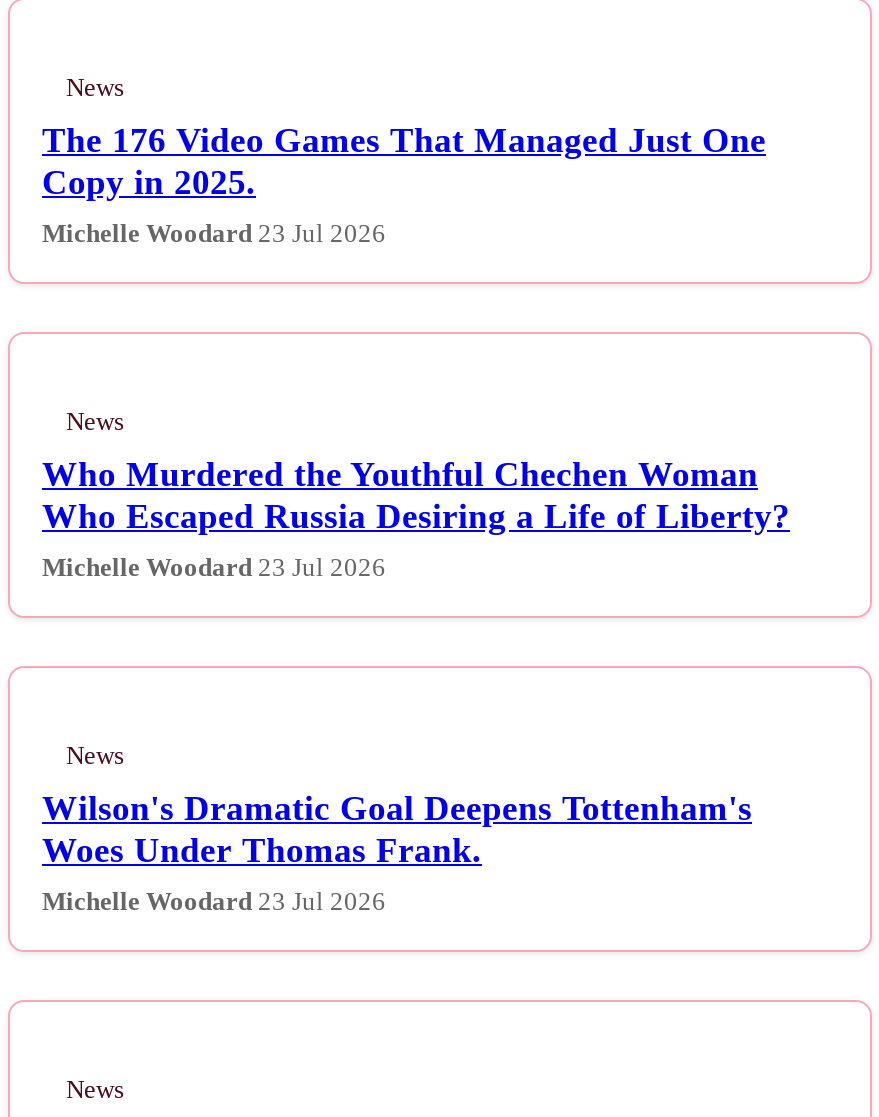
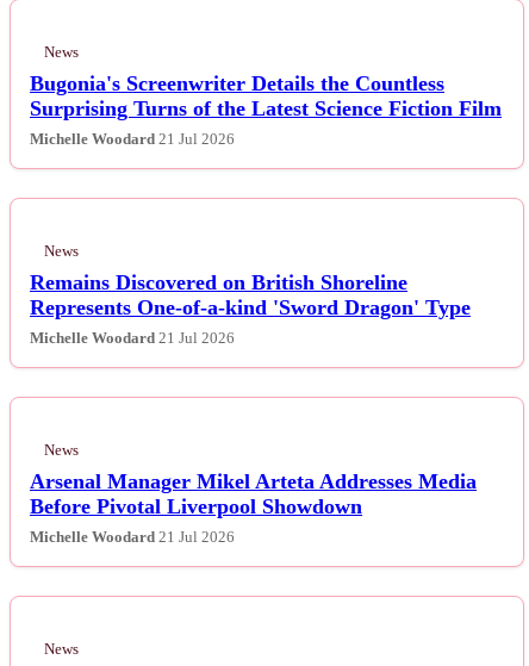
[42,120,766,248] The 176 Video Games That Managed Just One | Copy in 2025. | Michelle Woodard 23 Jul 2026 -> [30,72,502,148] Bugonia's Screenwriter Details the Countless | Surprising Turns of the Latest Science Fiction Film | Michelle Woodard 21 Jul 2026
[42,454,790,582] Who Murdered the Youthful Chechen Woman | Who Escaped Russia Desiring a Life of Liberty? | Michelle Woodard 23 Jul 2026 -> [30,271,471,347] Remains Discovered on British Shoreline | Represents One-of-a-kind 'Sword Dragon' Type | Michelle Woodard 21 Jul 2026
[42,788,752,916] Wilson's Dramatic Goal Deepens Tottenham's | Woes Under Thomas Frank. | Michelle Woodard 23 Jul 2026 -> [30,470,477,546] Arsenal Manager Mikel Arteta Addresses Media | Before Pivotal Liverpool Showdown | Michelle Woodard 21 Jul 2026

